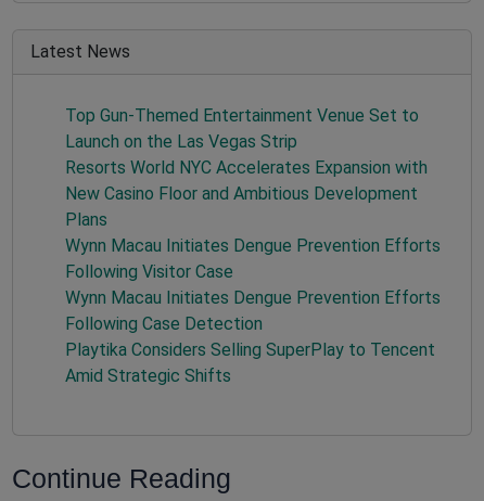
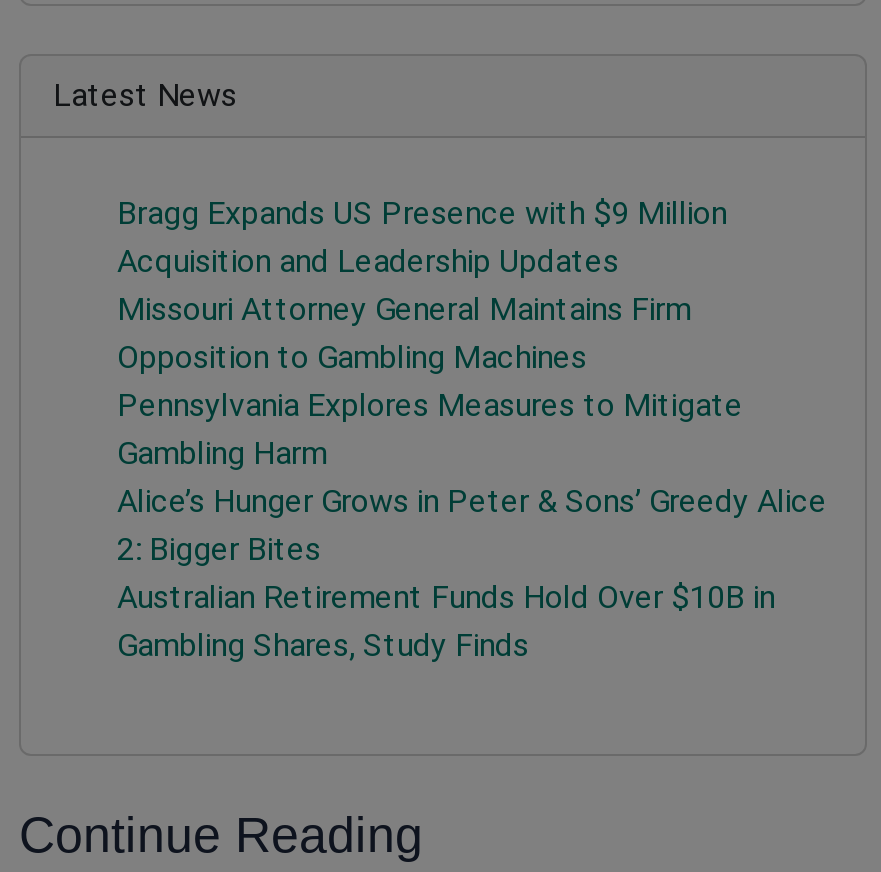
[65,105,441,386] Top Gun-Themed Entertainment Venue Set to | Launch on the Las Vegas Strip | Resorts World NYC Accelerates Expansion with | New Casino Floor and Ambitious Development | Plans | Wynn Macau Initiates Dengue Prevention Efforts | Following Visitor Case | Wynn Macau Initiates Dengue Prevention Efforts | Following Case Detection | Playtika Considers Selling SuperPlay to Tencent | Amid Strategic Shifts -> [117,194,827,664] Bragg Expands US Presence with $9 Million | Acquisition and Leadership Updates | Missouri Attorney General Maintains Firm | Opposition to Gambling Machines | Pennsylvania Explores Measures to Mitigate | Gambling Harm | Alice’s Hunger Grows in Peter & Sons’ Greedy Alice | 2: Bigger Bites | Australian Retirement Funds Hold Over $10B in | Gambling Shares, Study Finds

